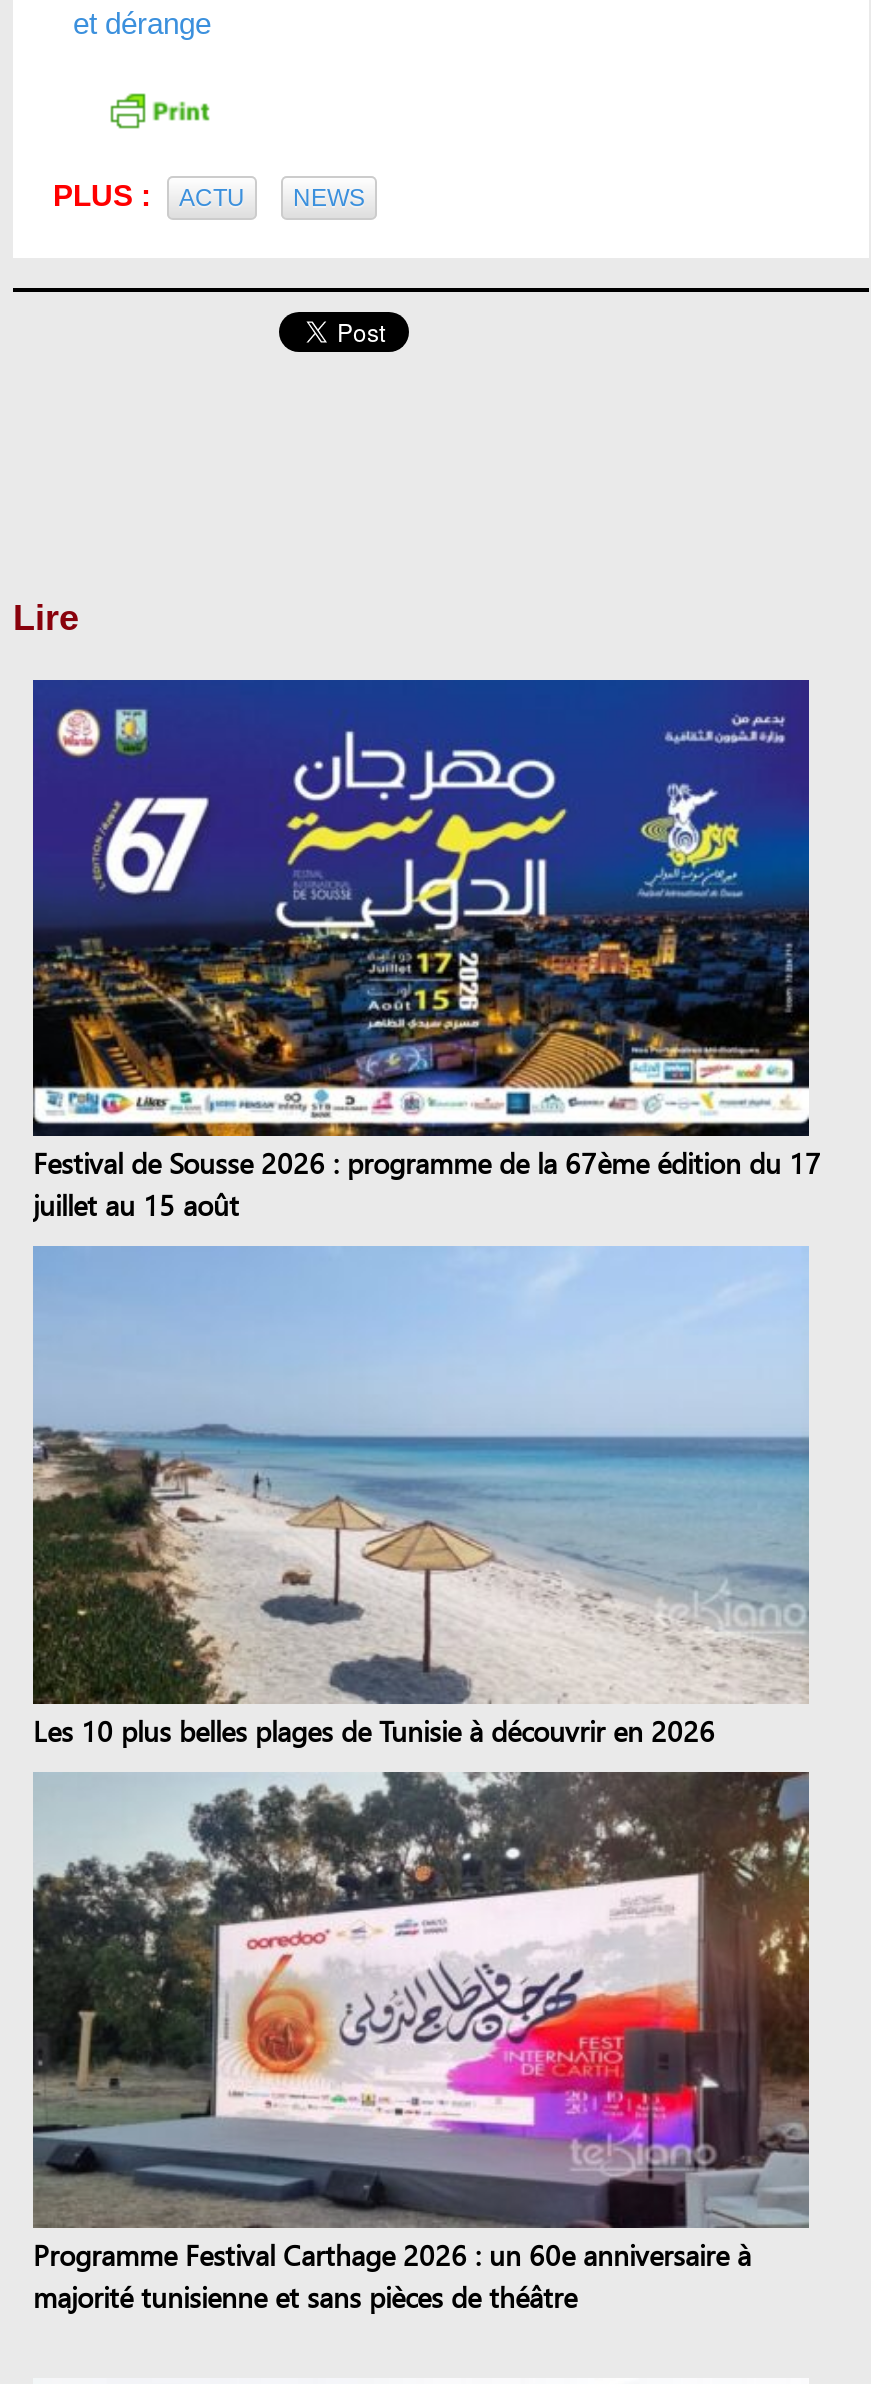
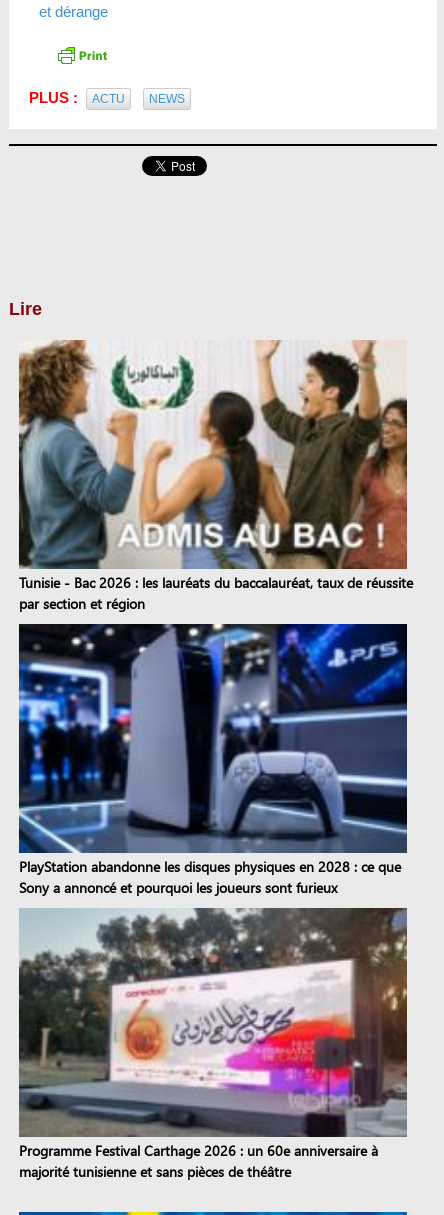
[31,678,821,1225] [image] | Festival de Sousse 2026 : programme de la 67ème édition du 17 | juillet au 15 août -> [18,339,413,613] [image] | Tunisie - Bac 2026 : les lauréats du baccalauréat, taux de réussite | par section et région
[31,1246,809,1749] [image] | Les 10 plus belles plages de Tunisie à découvrir en 2026 -> [18,623,408,897] [image] | PlayStation abandonne les disques physiques en 2028 : ce que | Sony a annoncé et pourquoi les joueurs sont furieux

